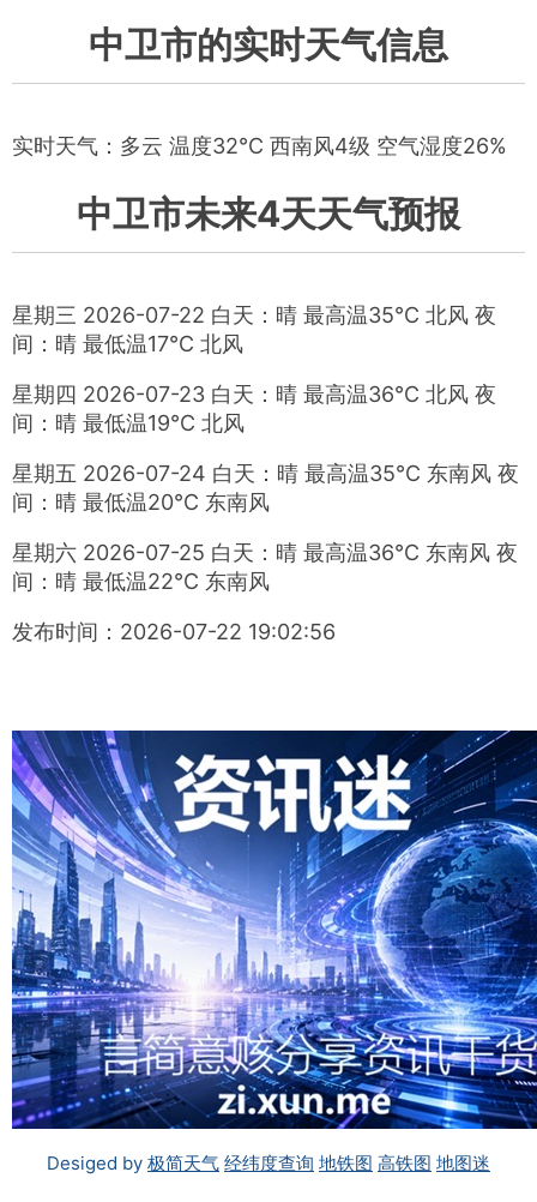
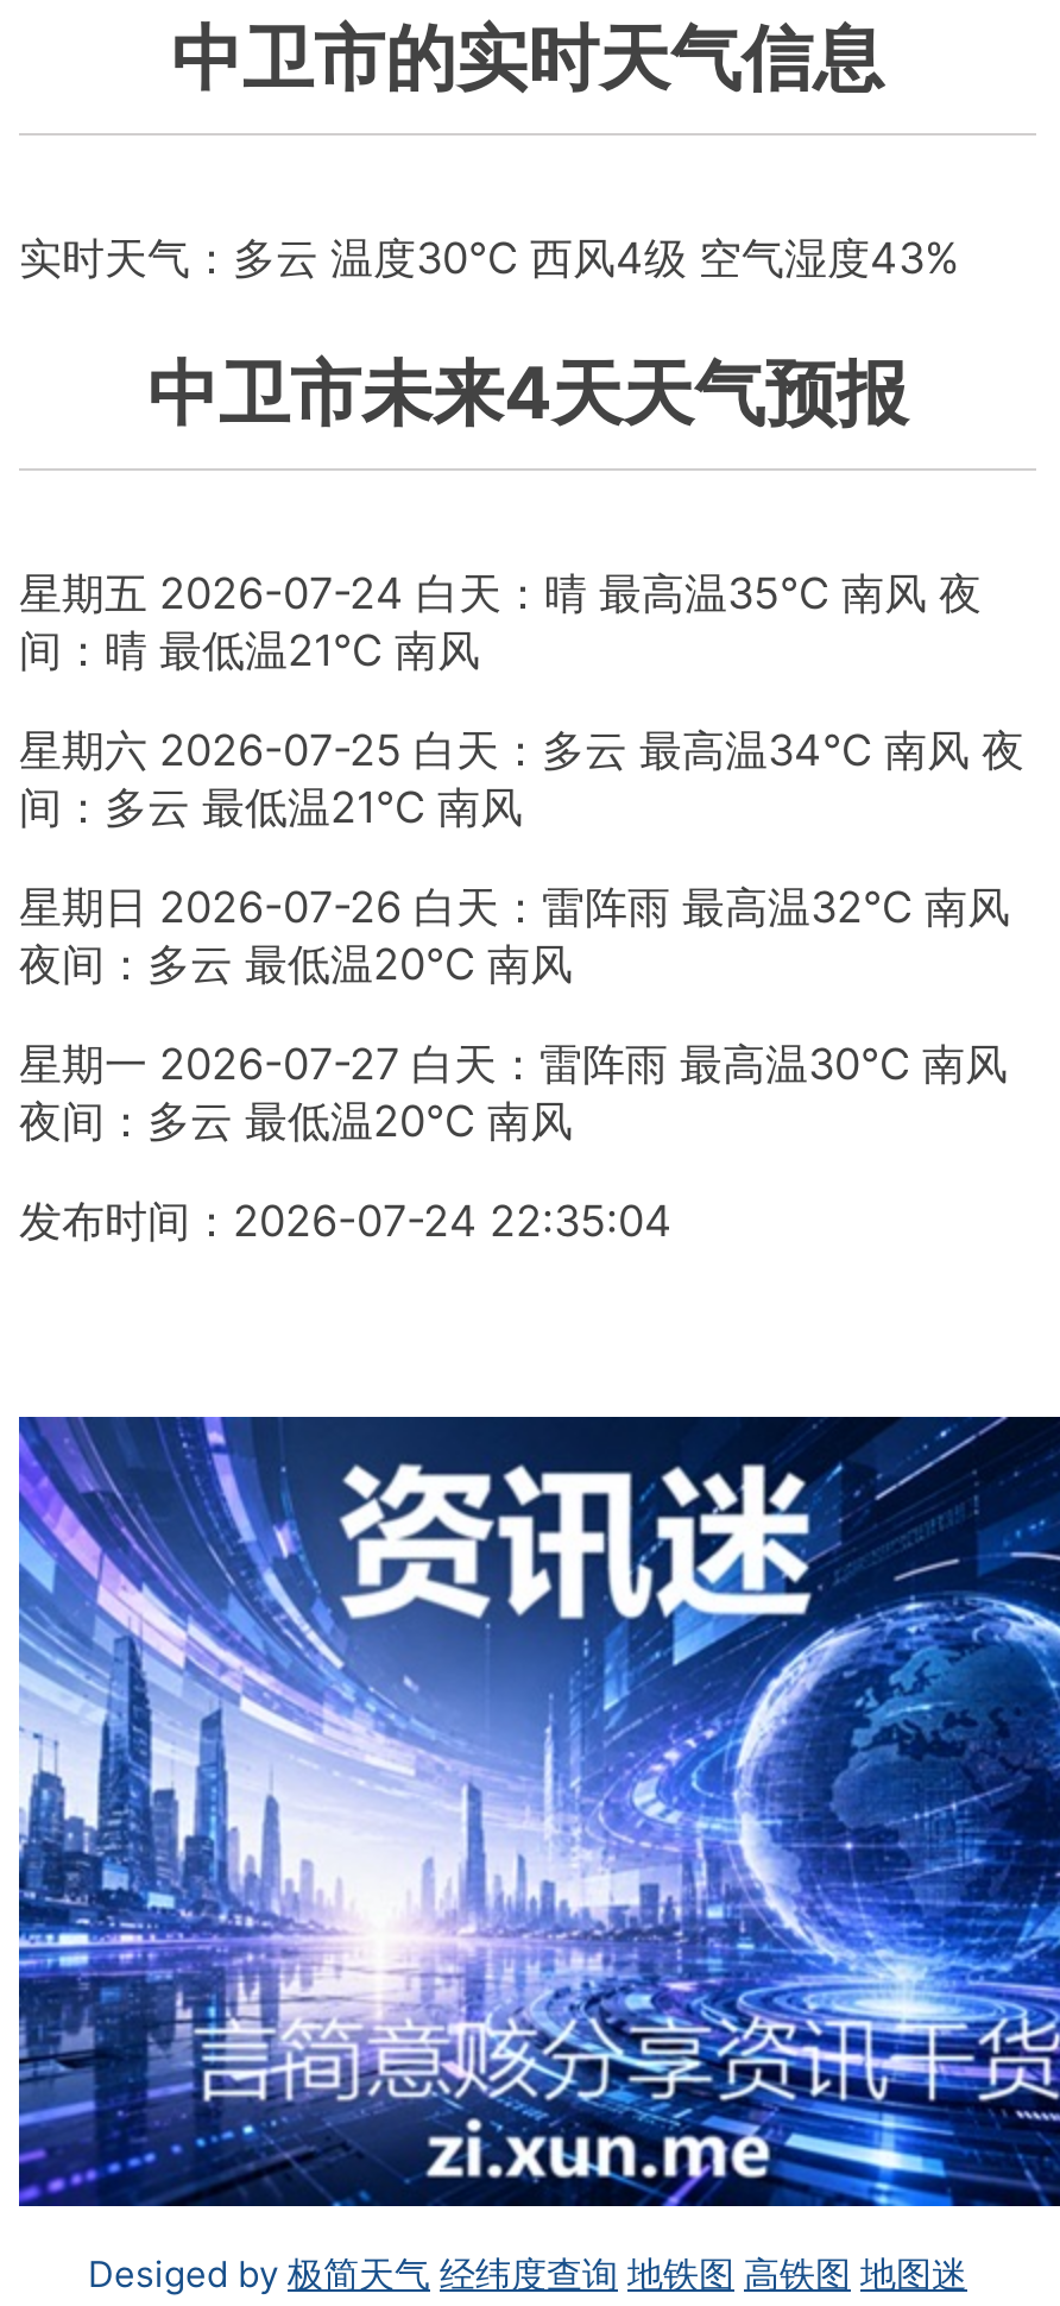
[12,133,507,158] 实时天气：多云 温度32℃ 西南风4级 空气湿度26% -> [19,233,960,283] 实时天气：多云 温度30℃ 西风4级 空气湿度43%
[12,302,496,356] 星期三 2026-07-22 白天：晴 最高温35℃ 北风 夜 | 间：晴 最低温17℃ 北风 -> [19,568,982,675] 星期五 2026-07-24 白天：晴 最高温35℃ 南风 夜 | 间：晴 最低温21℃ 南风
[12,381,496,435] 星期四 2026-07-23 白天：晴 最高温36℃ 北风 夜 | 间：晴 最低温19℃ 北风 -> [19,725,1024,832] 星期六 2026-07-25 白天：多云 最高温34℃ 南风 夜 | 间：多云 最低温21℃ 南风
[12,460,519,514] 星期五 2026-07-24 白天：晴 最高温35℃ 东南风 夜 | 间：晴 最低温20℃ 东南风 -> [19,882,1010,988] 星期日 2026-07-26 白天：雷阵雨 最高温32℃ 南风 | 夜间：多云 最低温20℃ 南风
[12,540,518,594] 星期六 2026-07-25 白天：晴 最高温36℃ 东南风 夜 | 间：晴 最低温22℃ 东南风 -> [19,1038,1008,1145] 星期一 2026-07-27 白天：雷阵雨 最高温30℃ 南风 | 夜间：多云 最低温20℃ 南风
[12,619,336,644] 发布时间：2026-07-22 19:02:56 -> [19,1195,673,1245] 发布时间：2026-07-24 22:35:04

